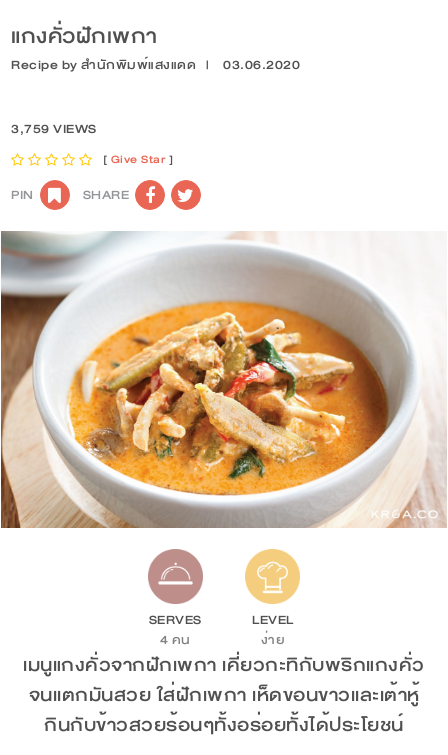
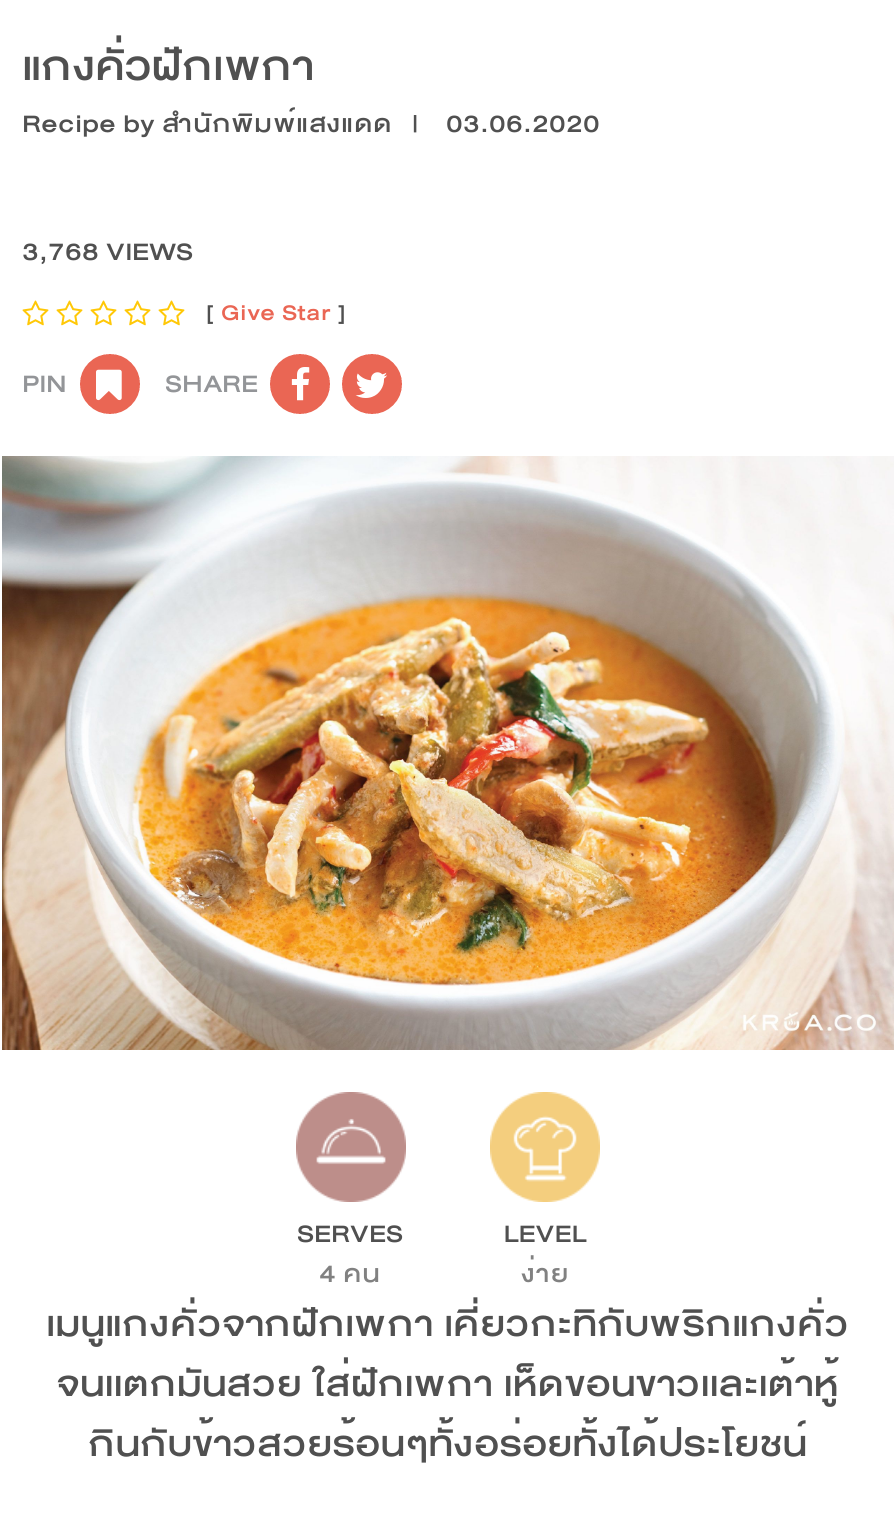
[11,118,97,140] 3,759 VIEWS -> [22,230,193,274] 3,768 VIEWS

